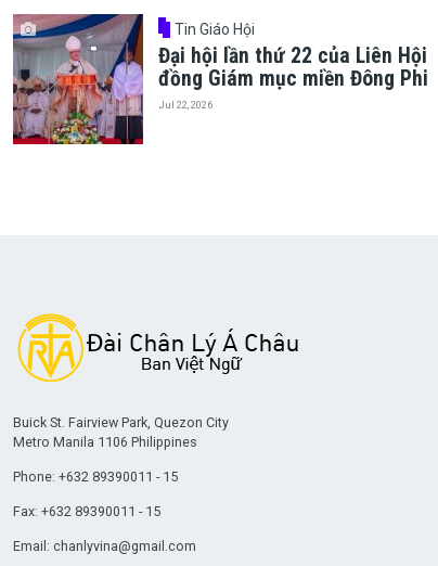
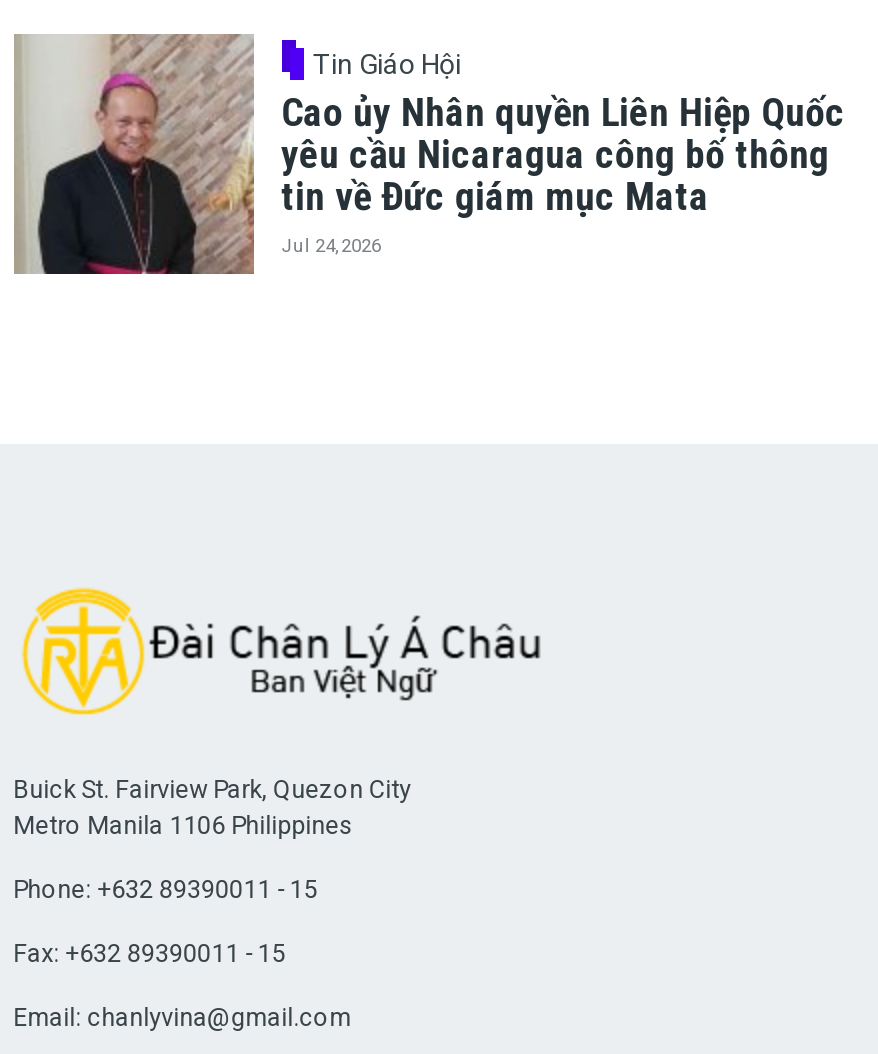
[12,13,428,145] [image] | Đại hội lần thứ 22 của Liên Hội | đồng Giám mục miền Đông Phi | Jul 22, 2026 -> [14,32,845,276] [image] | Cao ủy Nhân quyền Liên Hiệp Quốc | yêu cầu Nicaragua công bố thông | tin về Đức giám mục Mata | Jul 24, 2026

